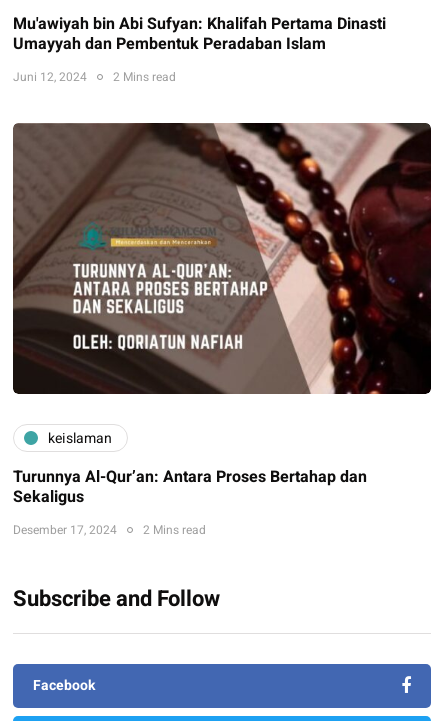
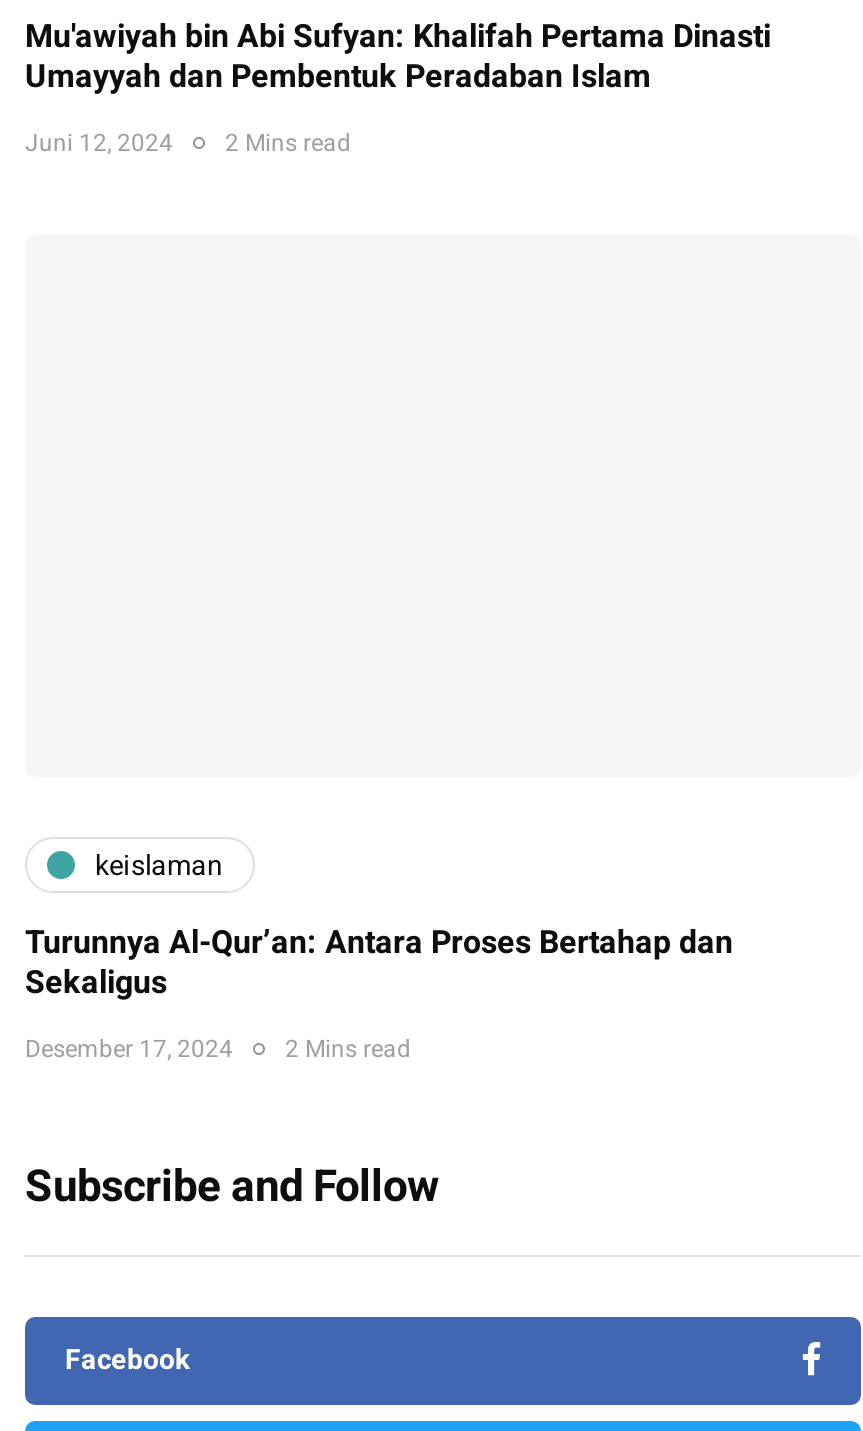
[12,122,432,395] [image] -> none

